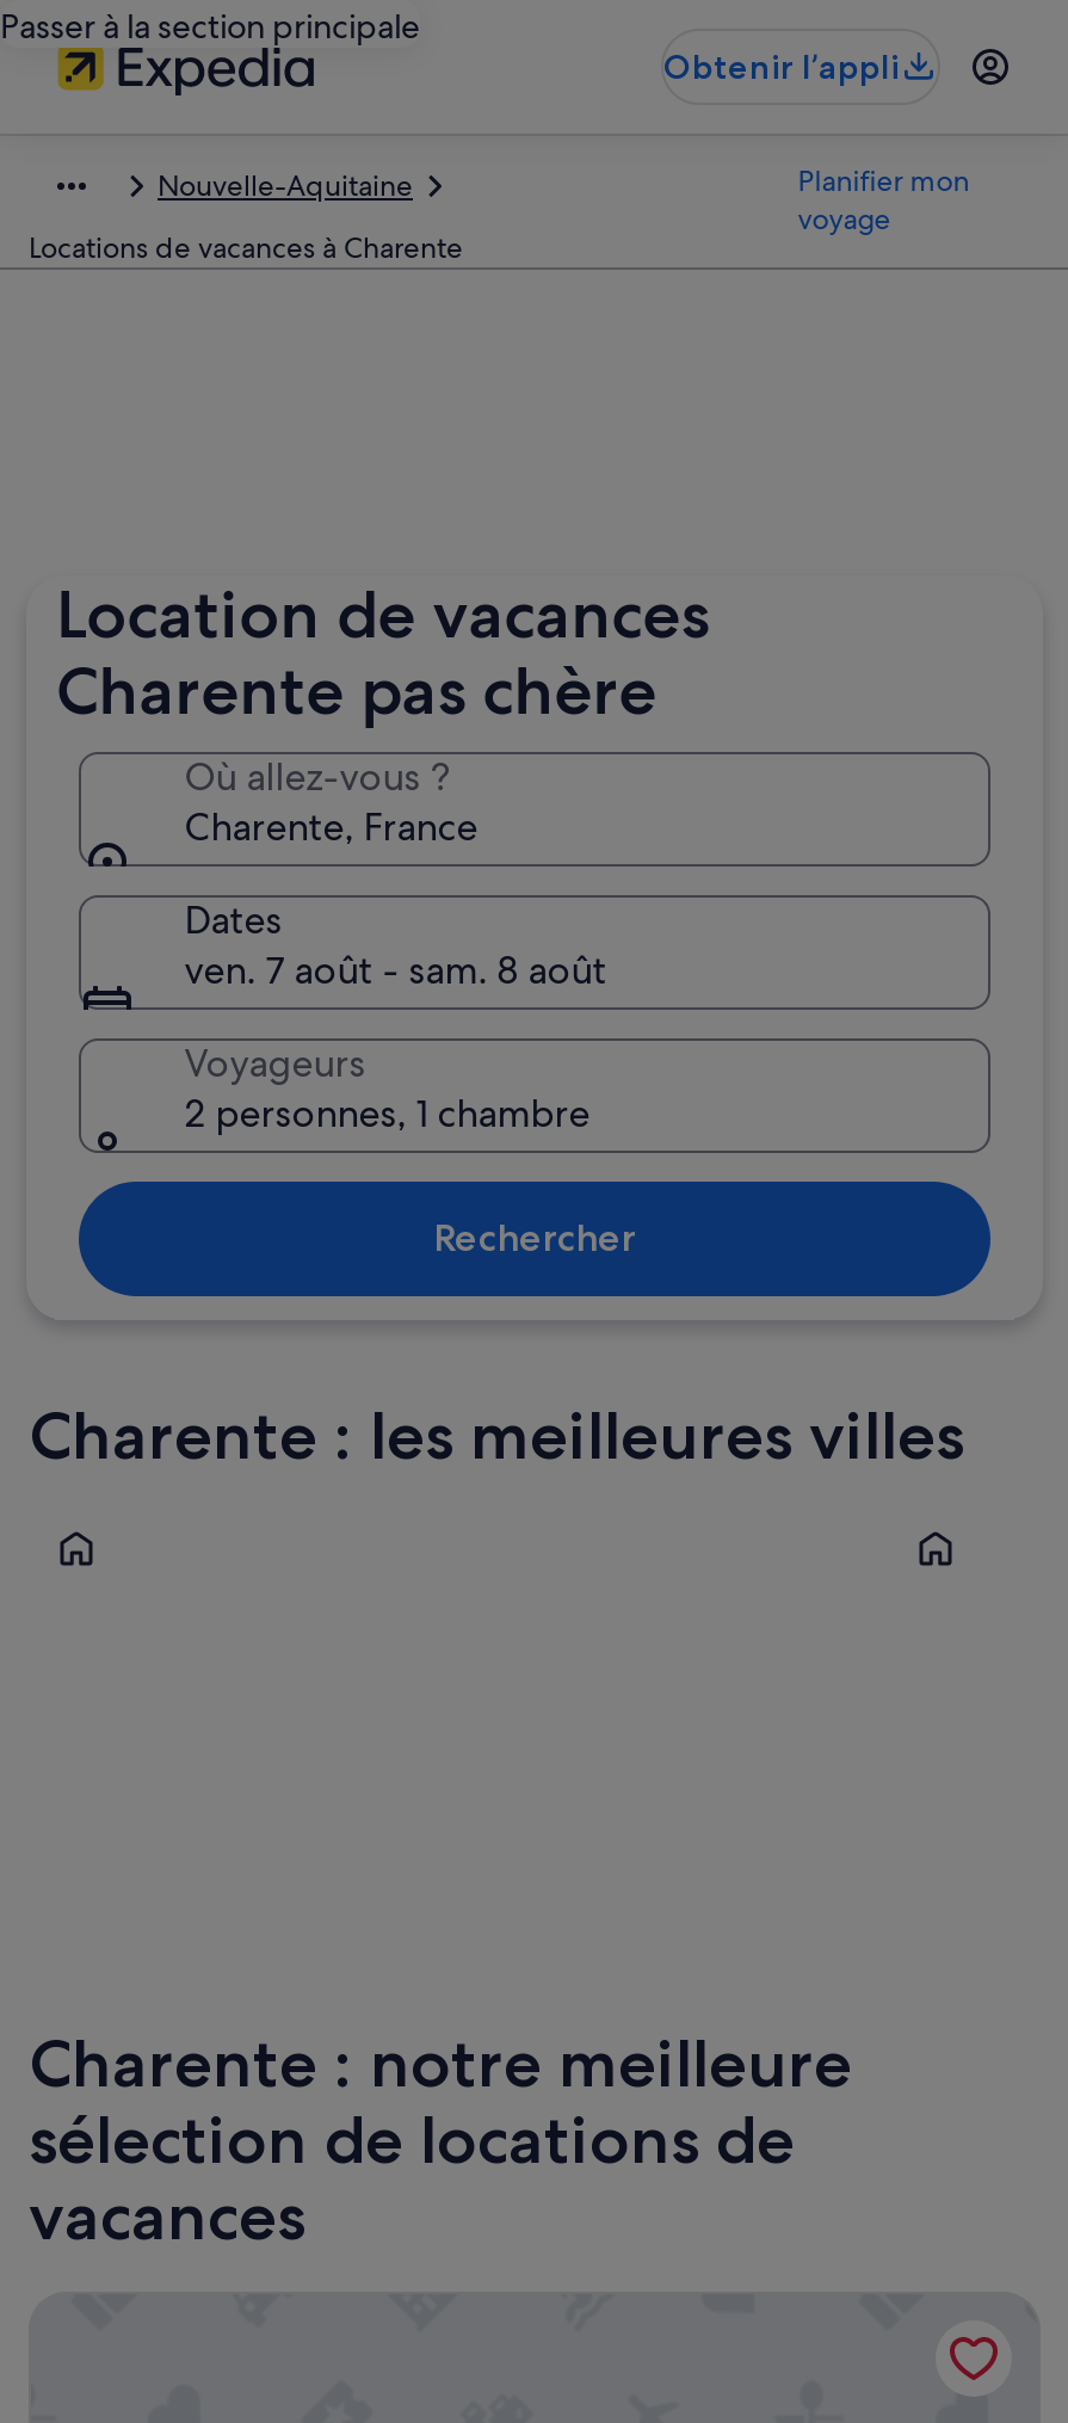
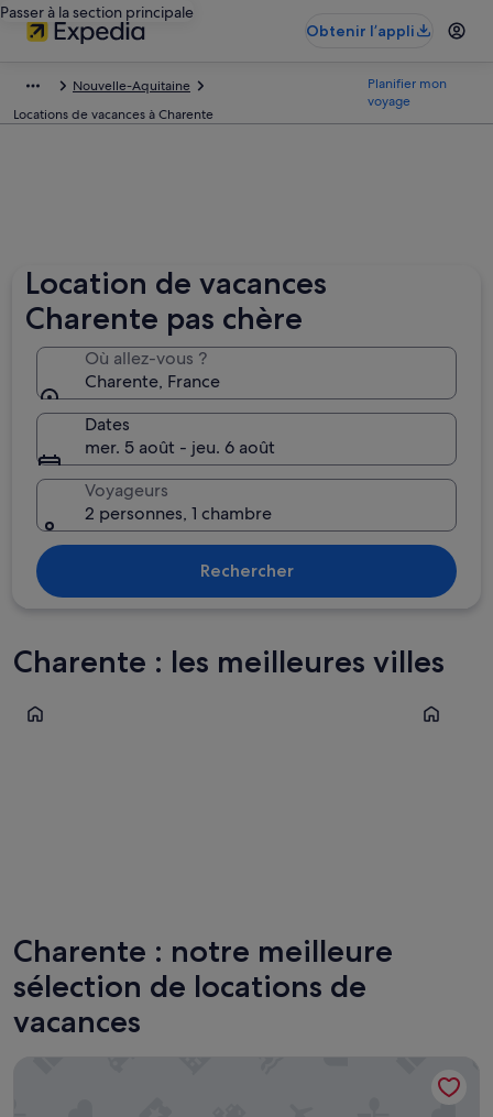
[184,945,607,995] ven. 7 août - sam. 8 août -> [85,436,275,459] mer. 5 août - jeu. 6 août

